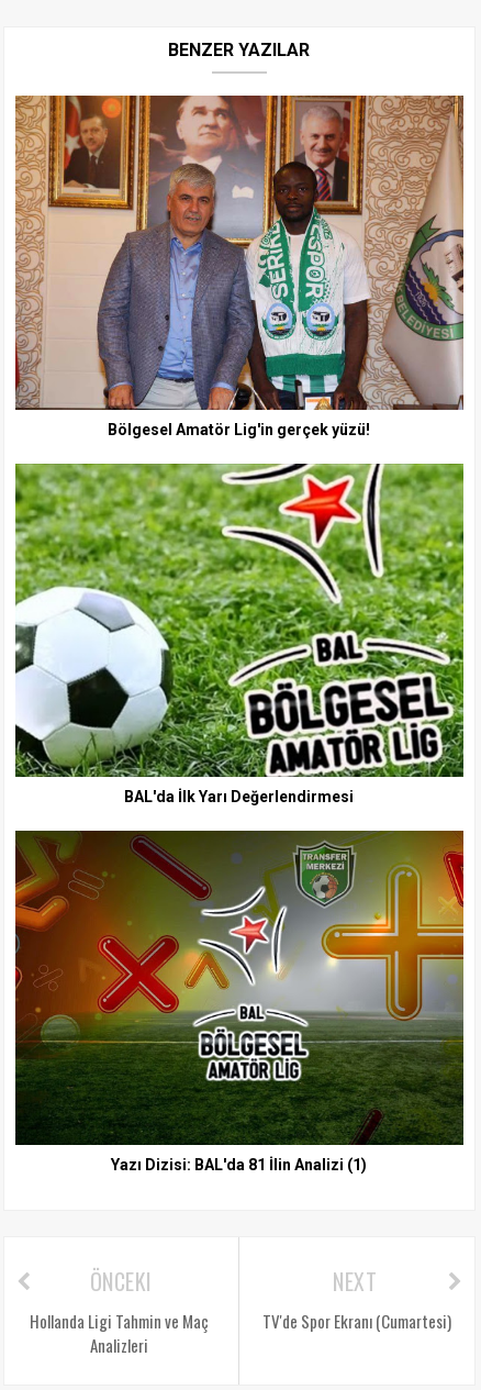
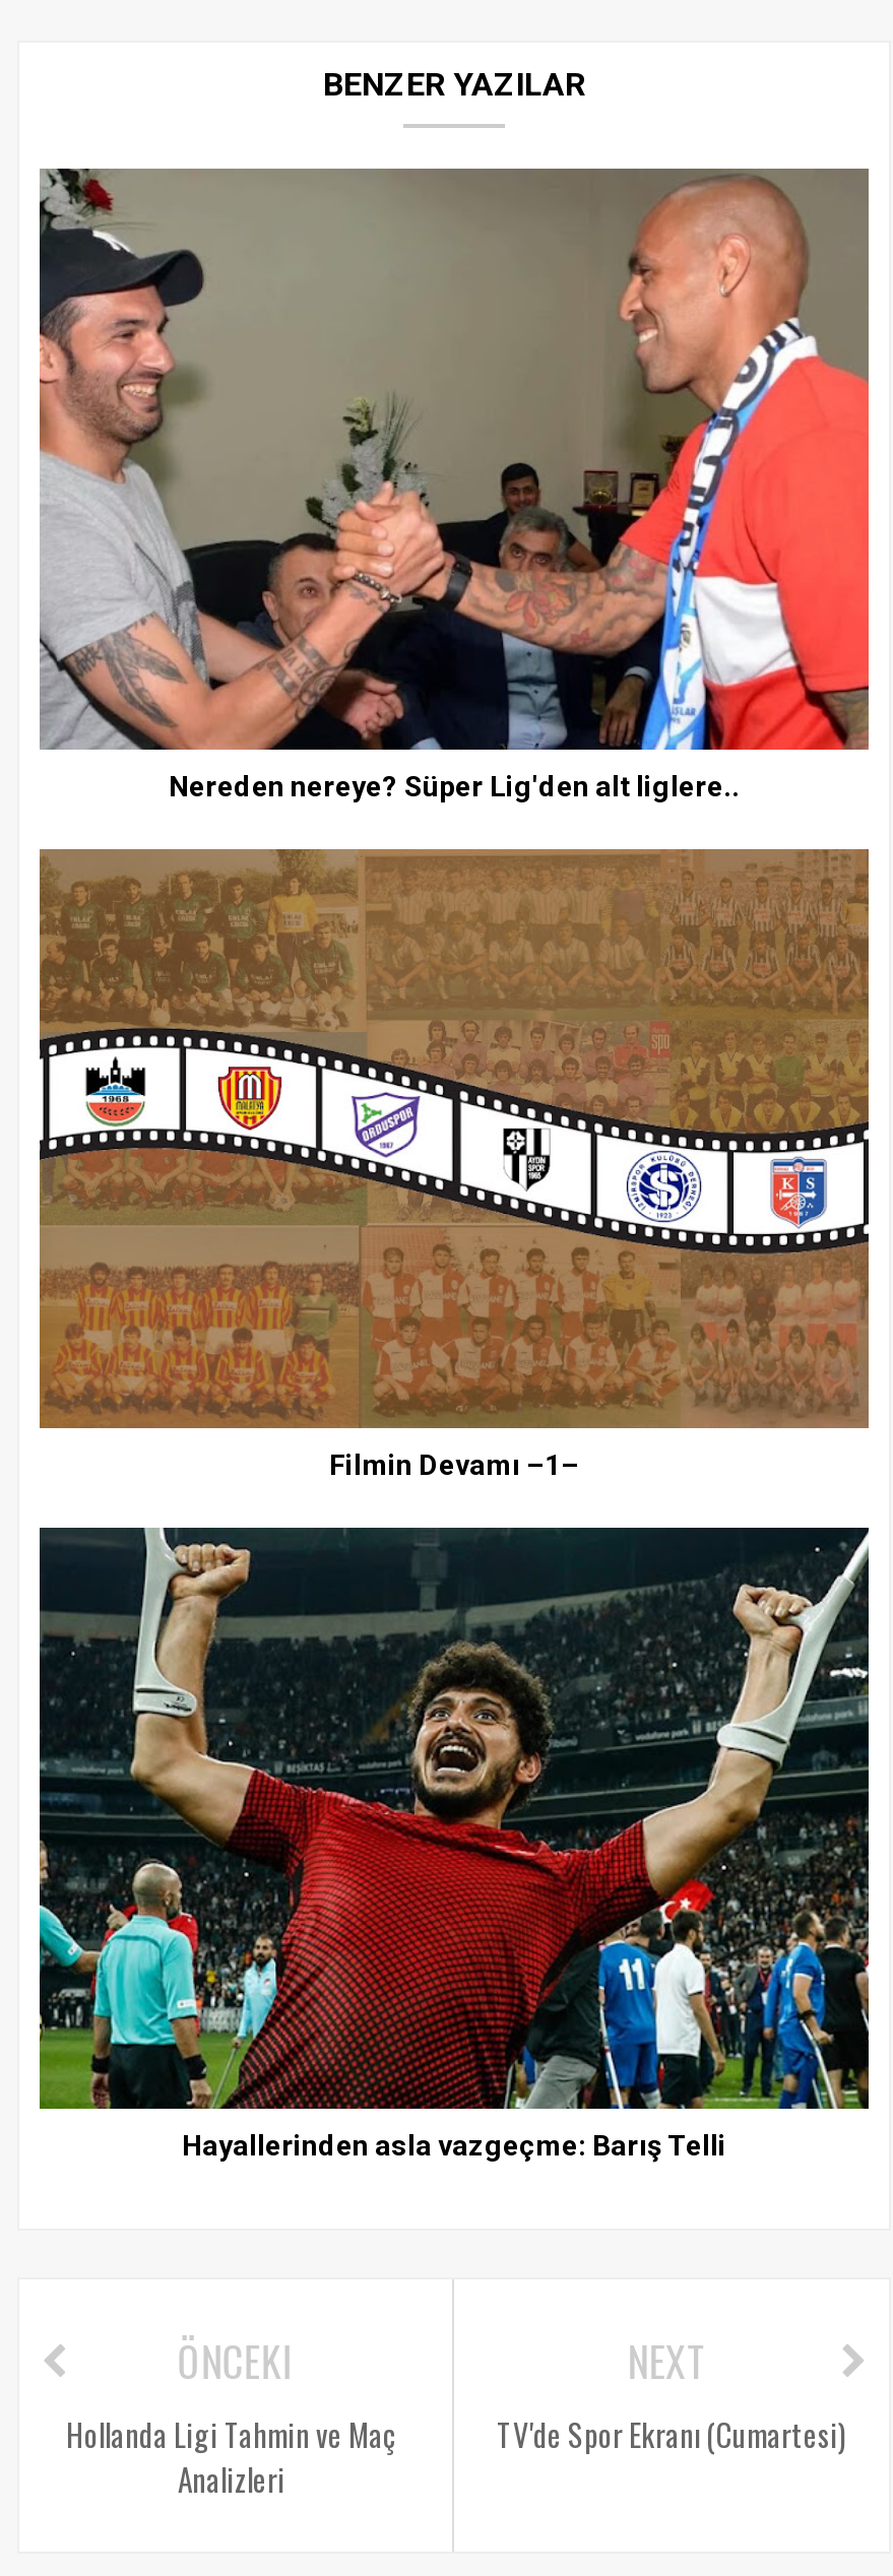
[14,94,465,438] [image] | Bölgesel Amatör Lig'in gerçek yüzü! -> [38,167,871,802] [image] | Nereden nereye? Süper Lig'den alt liglere..
[14,463,465,806] [image] | BAL'da İlk Yarı Değerlendirmesi -> [38,847,871,1481] [image] | Filmin Devamı –1–
[14,830,465,1173] [image] | Yazı Dizisi: BAL'da 81 İlin Analizi (1) -> [38,1526,871,2161] [image] | Hayallerinden asla vazgeçme: Barış Telli

